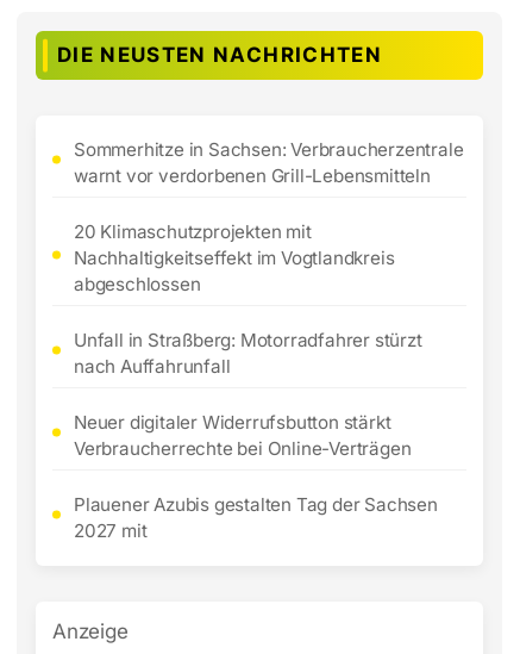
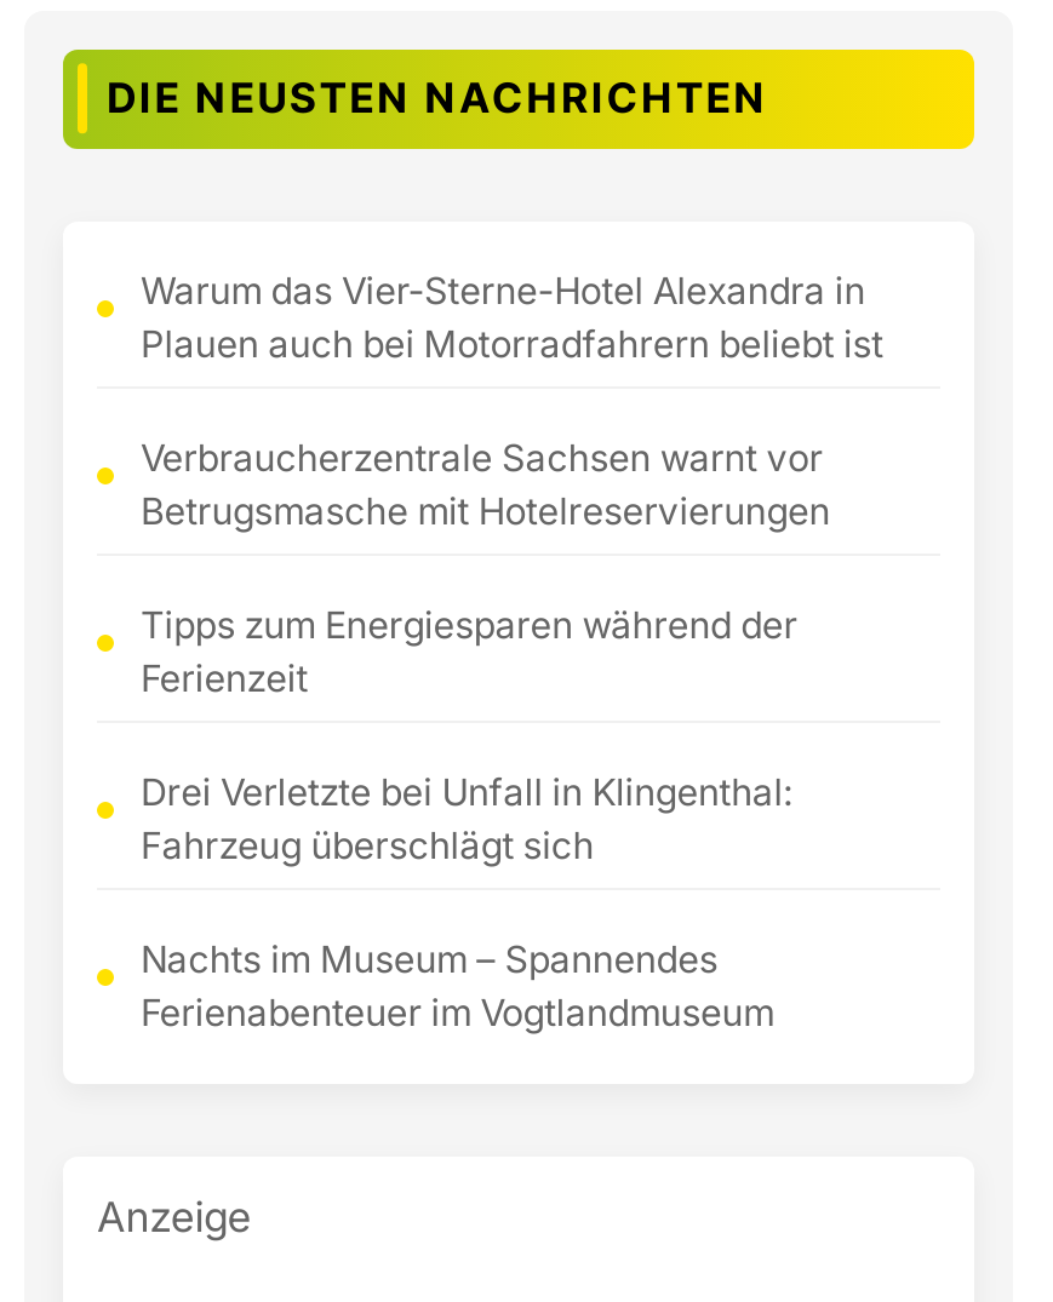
[74,138,463,187] Sommerhitze in Sachsen: Verbraucherzentrale | warnt vor verdorbenen Grill-Lebensmitteln -> [141,268,883,367] Warum das Vier-Sterne-Hotel Alexandra in | Plauen auch bei Motorradfahrern beliebt ist
[74,221,394,296] 20 Klimaschutzprojekten mit | Nachhaltigkeitseffekt im Vogtlandkreis | abgeschlossen -> [141,435,830,534] Verbraucherzentrale Sachsen warnt vor | Betrugsmasche mit Hotelreservierungen
[74,329,422,378] Unfall in Straßberg: Motorradfahrer stürzt | nach Auffahrunfall -> [141,602,797,702] Tipps zum Energiesparen während der | Ferienzeit
[74,411,411,460] Neuer digitaler Widerrufsbutton stärkt | Verbraucherrechte bei Online-Verträgen -> [141,769,792,869] Drei Verletzte bei Unfall in Klingenthal: | Fahrzeug überschlägt sich
[74,493,438,542] Plauener Azubis gestalten Tag der Sachsen | 2027 mit -> [141,936,774,1036] Nachts im Museum – Spannendes | Ferienabenteuer im Vogtlandmuseum

